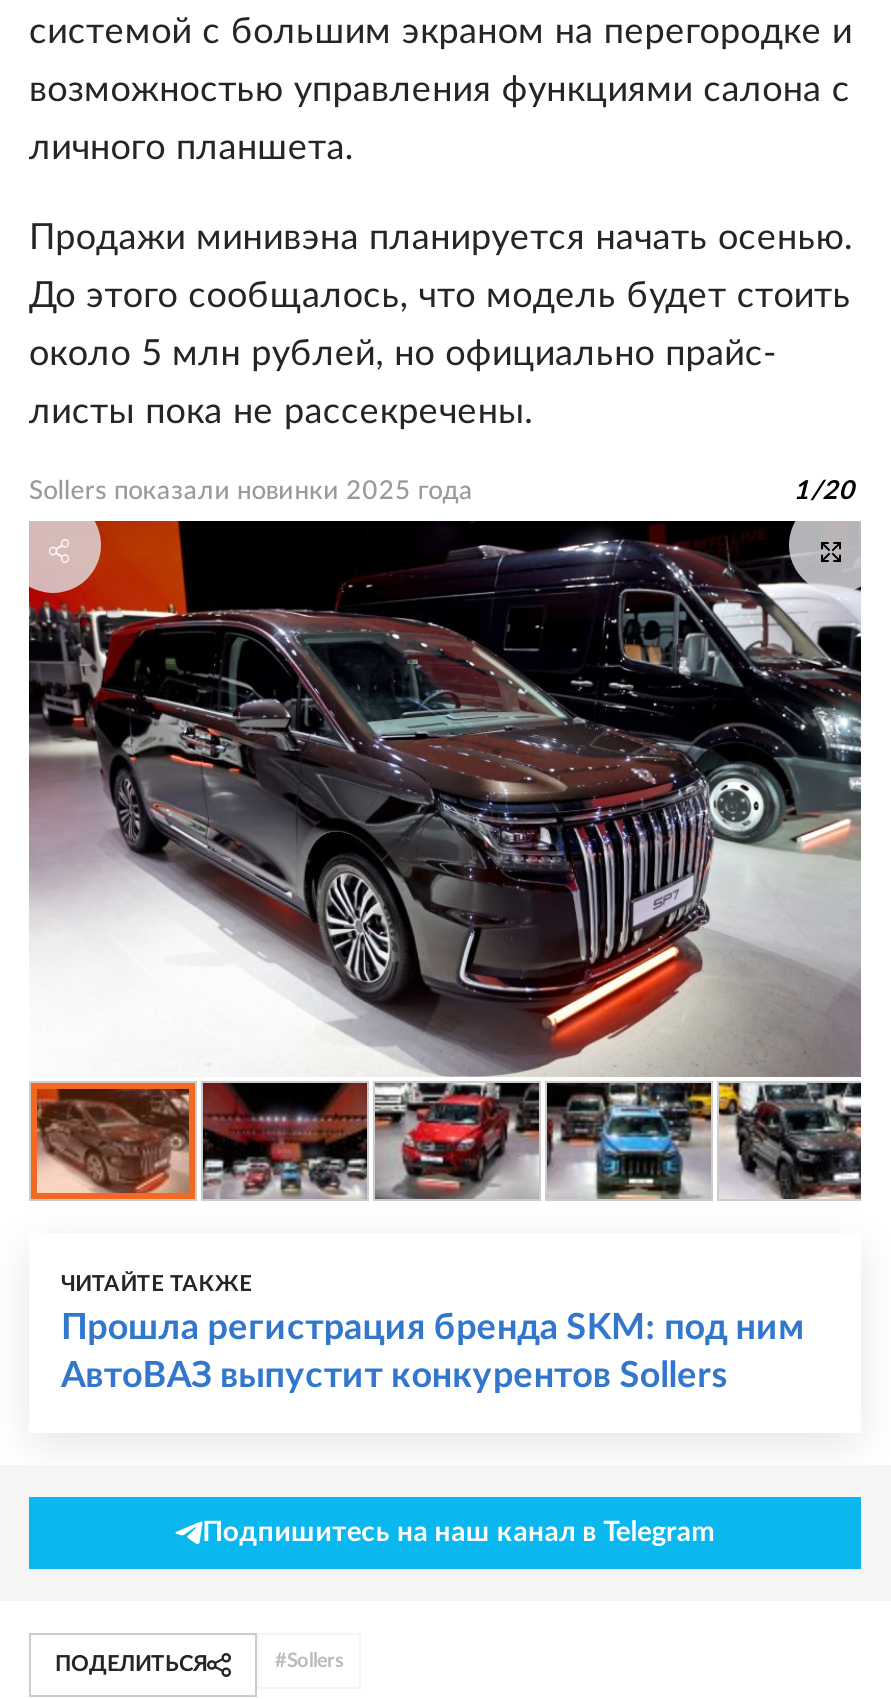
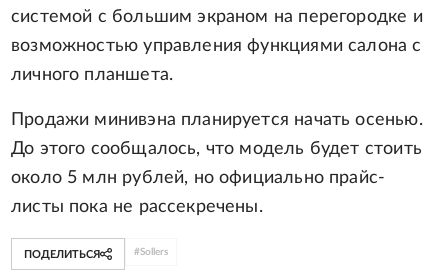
[29,480,855,506] Sollers показали новинки 2025 года | 1/20 -> none
[27,519,863,1394] [image] | ЧИТАЙТЕ ТАКЖЕ | Прошла регистрация бренда SKM: под ним | АвтоВАЗ выпустит конкурентов Sollers -> none
[202,1518,716,1546] Подпишитесь на наш канал в Telegram -> none

